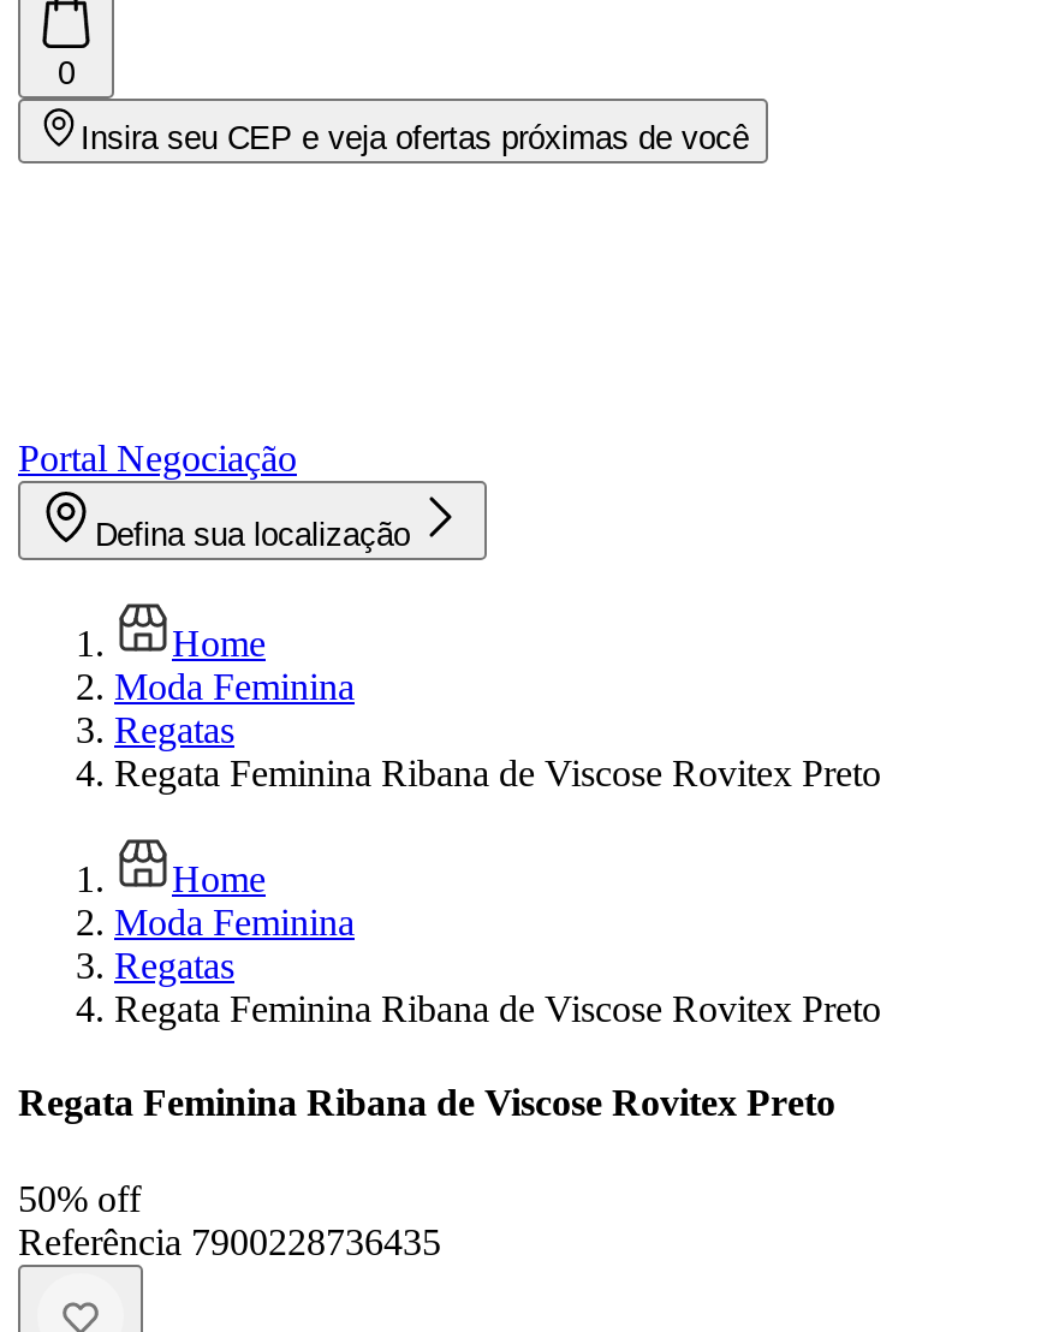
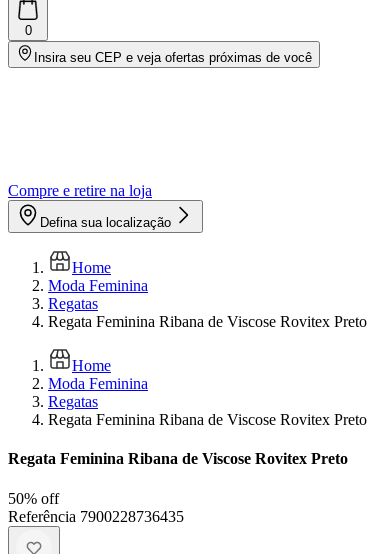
[18,438,297,478] Portal Negociação -> [8,182,152,199] Compre e retire na loja

